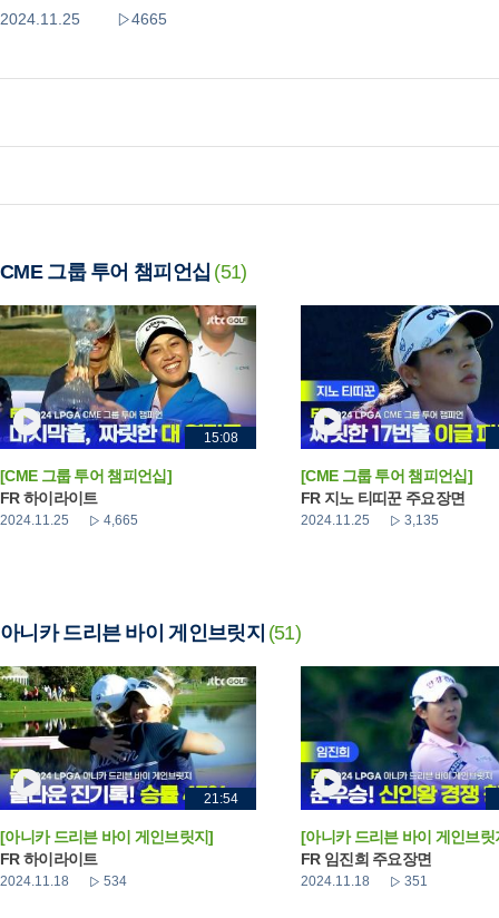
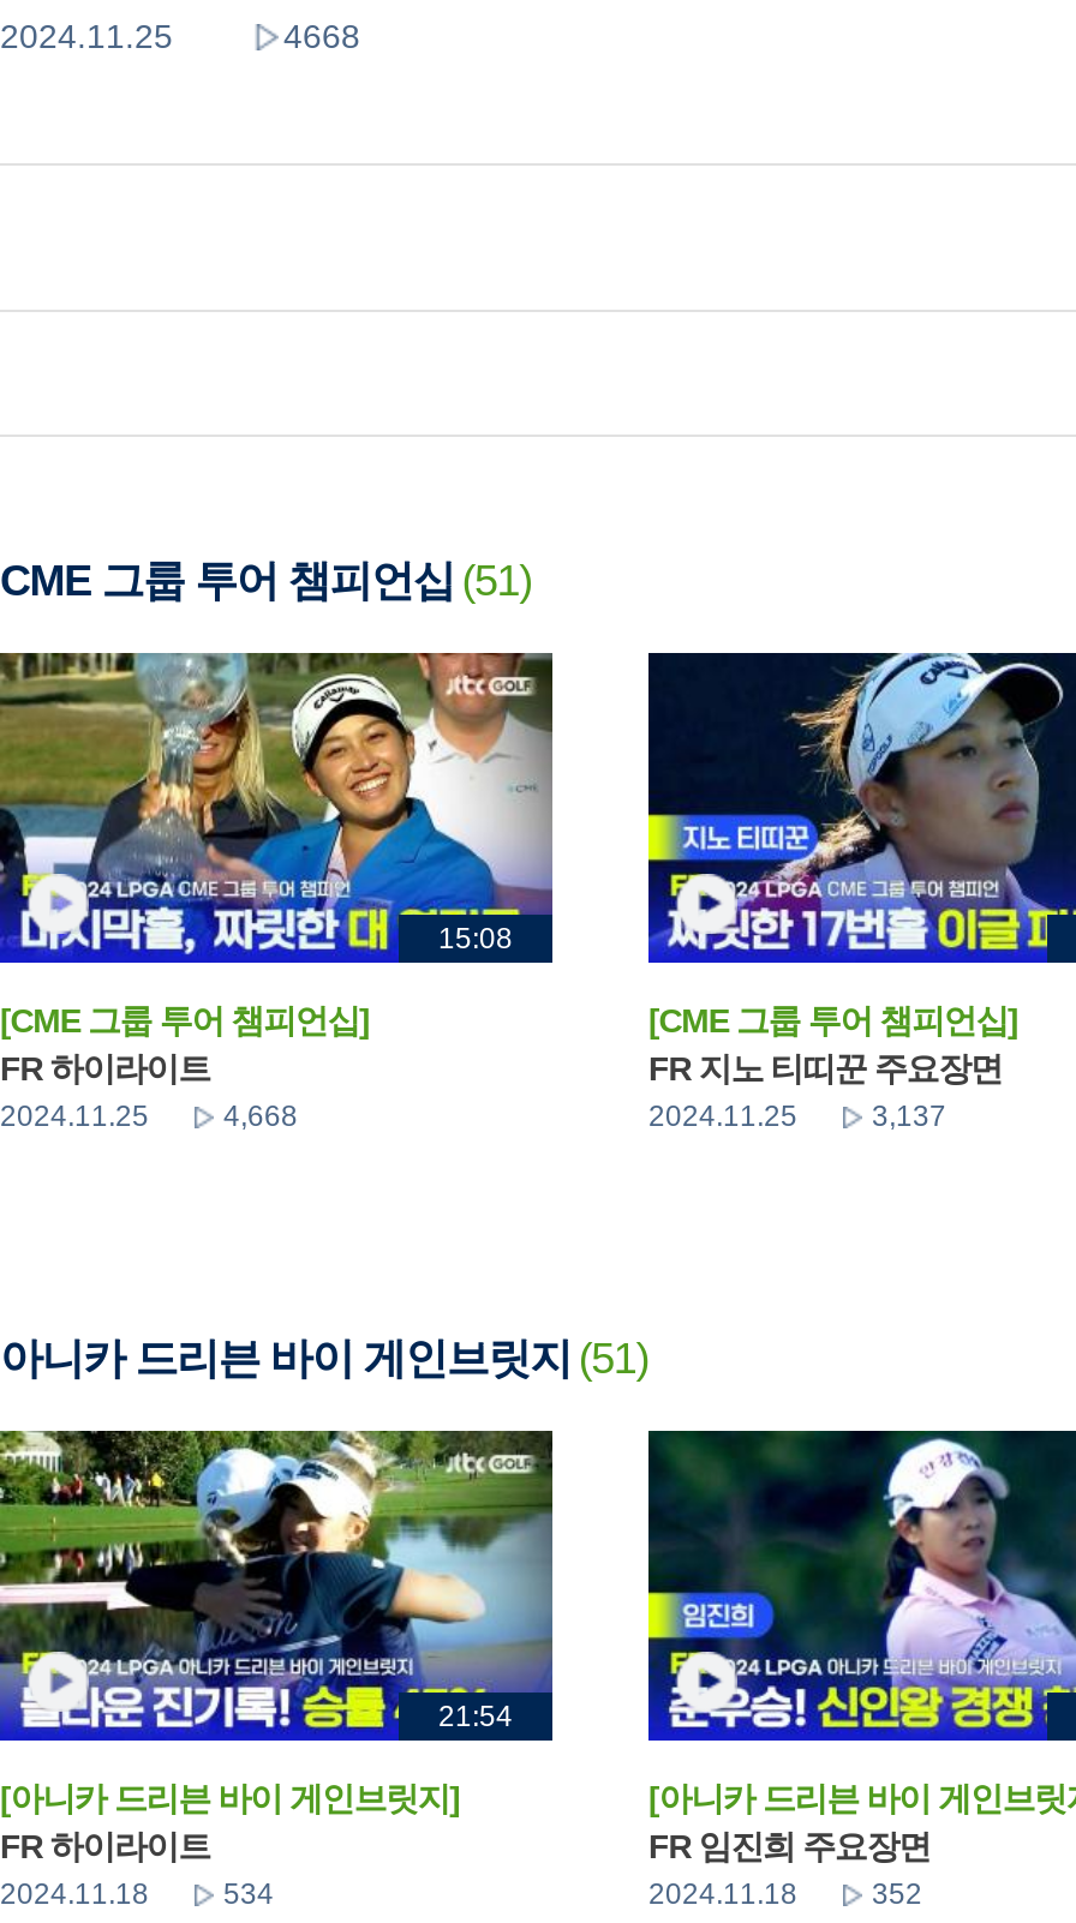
[131,10,167,28] 4665 -> [283,17,360,55] 4668
[104,512,138,528] 4,665 -> [223,1100,298,1133] 4,668
[404,512,439,528] 3,135 -> [872,1100,946,1133] 3,137
[404,873,428,889] 351 -> [872,1877,922,1911] 352

